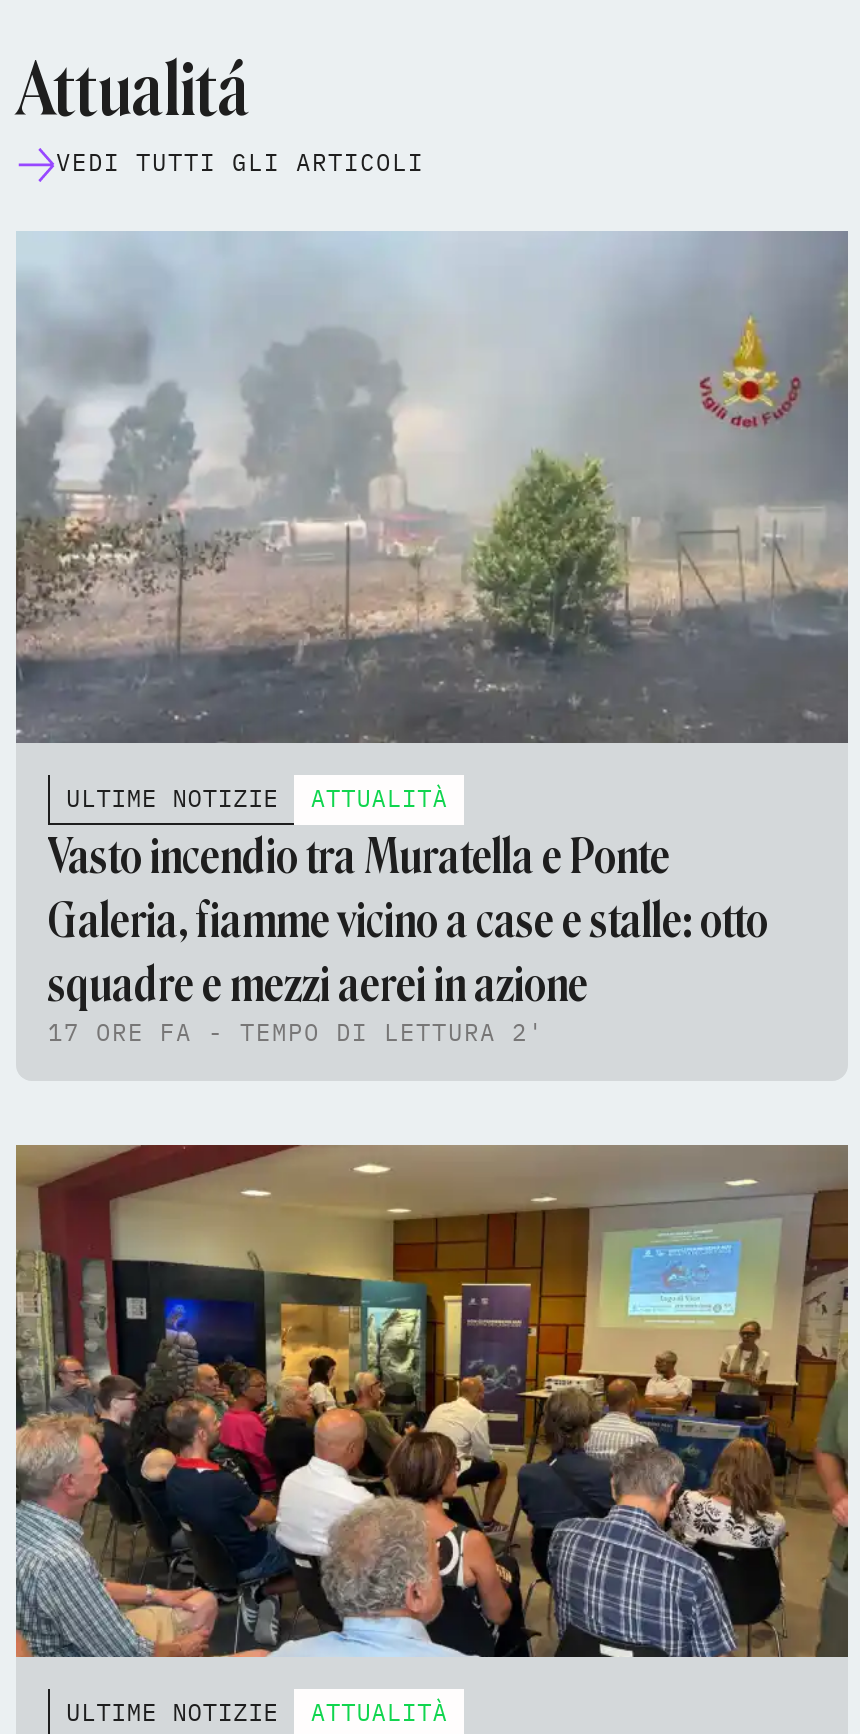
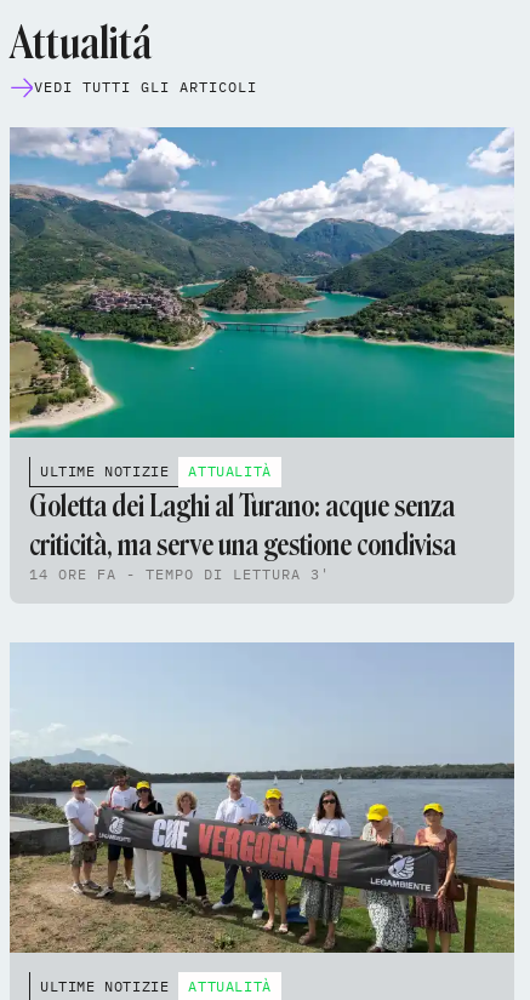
[16,230,850,744] [image] -> [10,127,514,439] [image]
[48,826,768,1046] Vasto incendio tra Muratella e Ponte | Galeria, fiamme vicino a case e stalle: otto | squadre e mezzi aerei in azione | 17 ORE FA - TEMPO DI LETTURA 2' -> [29,488,456,583] Goletta dei Laghi al Turano: acque senza | criticità, ma serve una gestione condivisa | 14 ORE FA - TEMPO DI LETTURA 3'
[14,1144,850,1658] [image] -> [10,642,514,954] [image]

